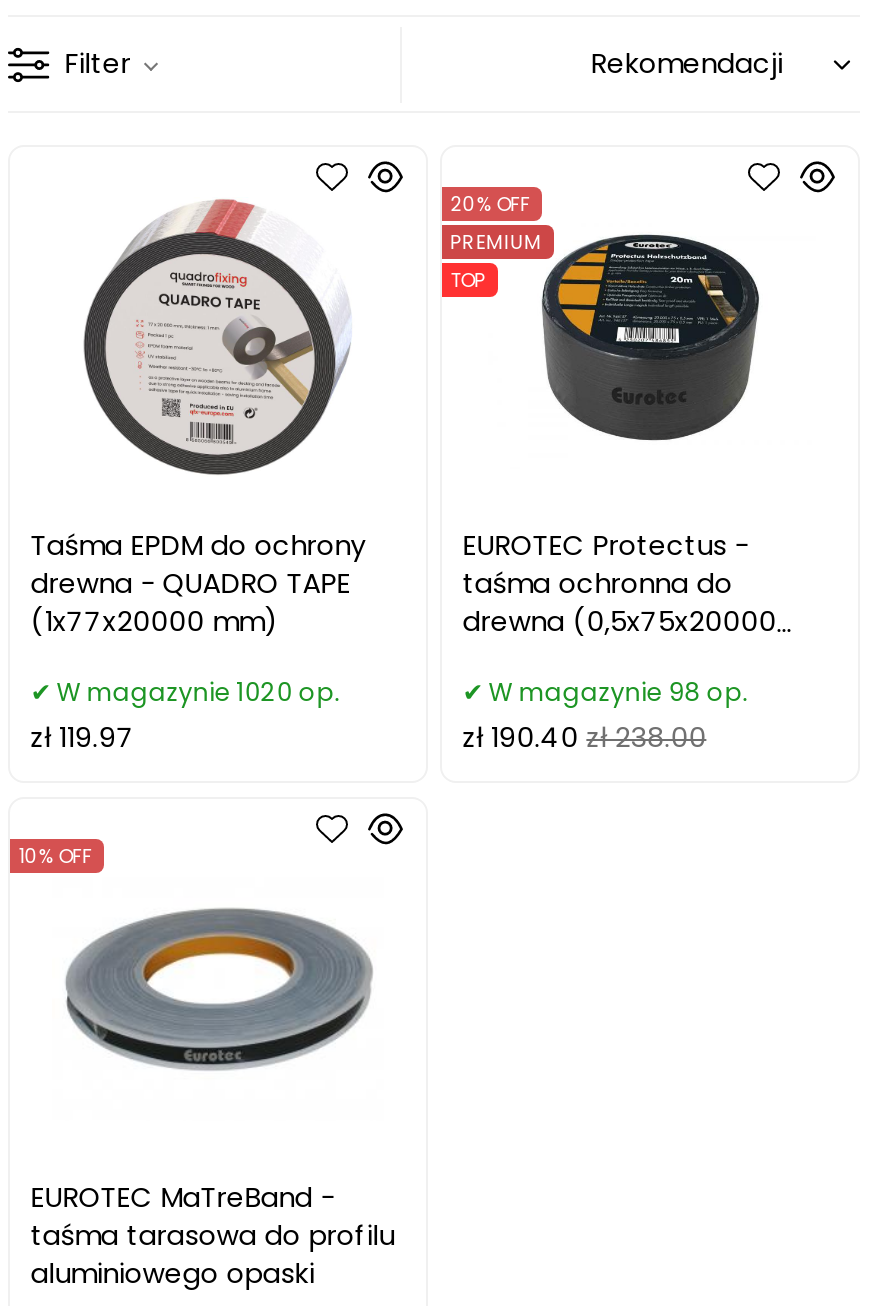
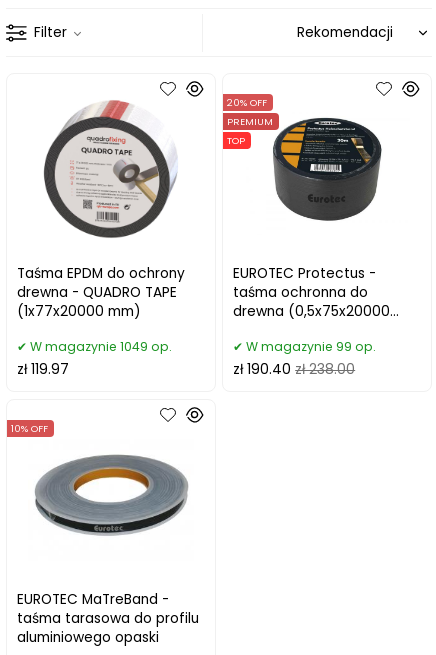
[56,676,340,710] W magazynie 1020 op. -> [30,338,172,355] W magazynie 1049 op.
[488,676,748,710] W magazynie 98 op. -> [246,338,376,355] W magazynie 99 op.

